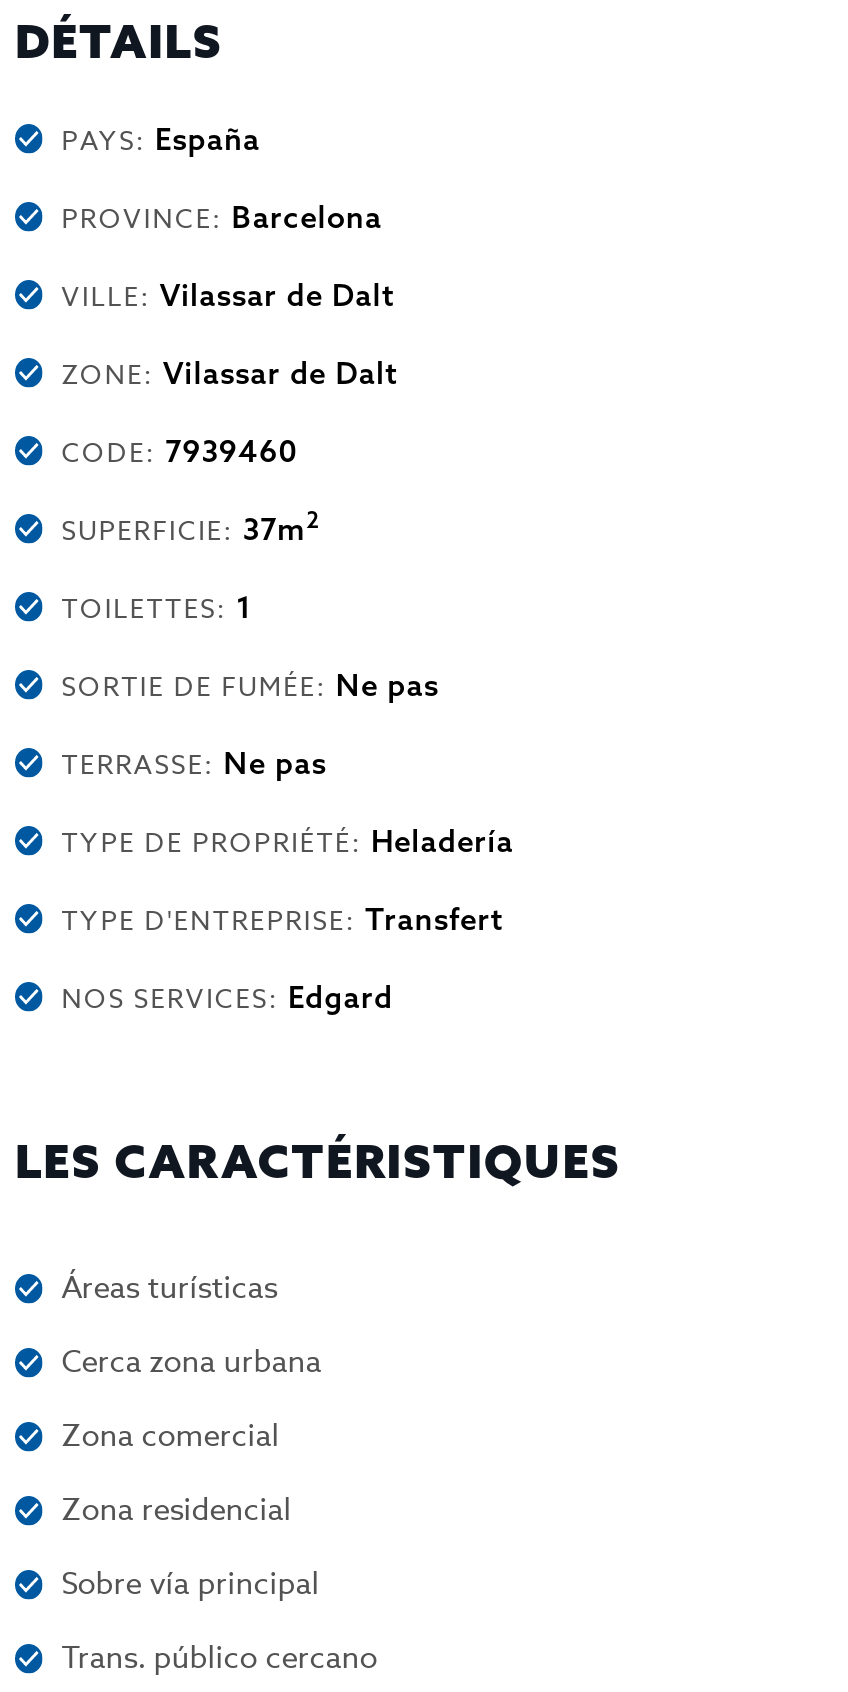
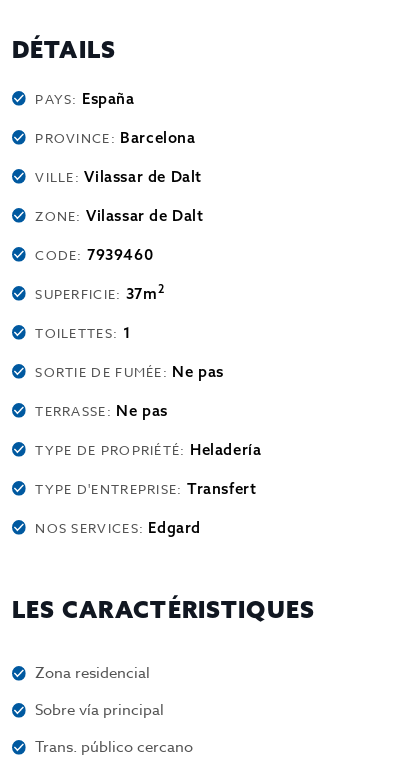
[61,1266,321,1458] Áreas turísticas | Cerca zona urbana | Zona comercial -> none

